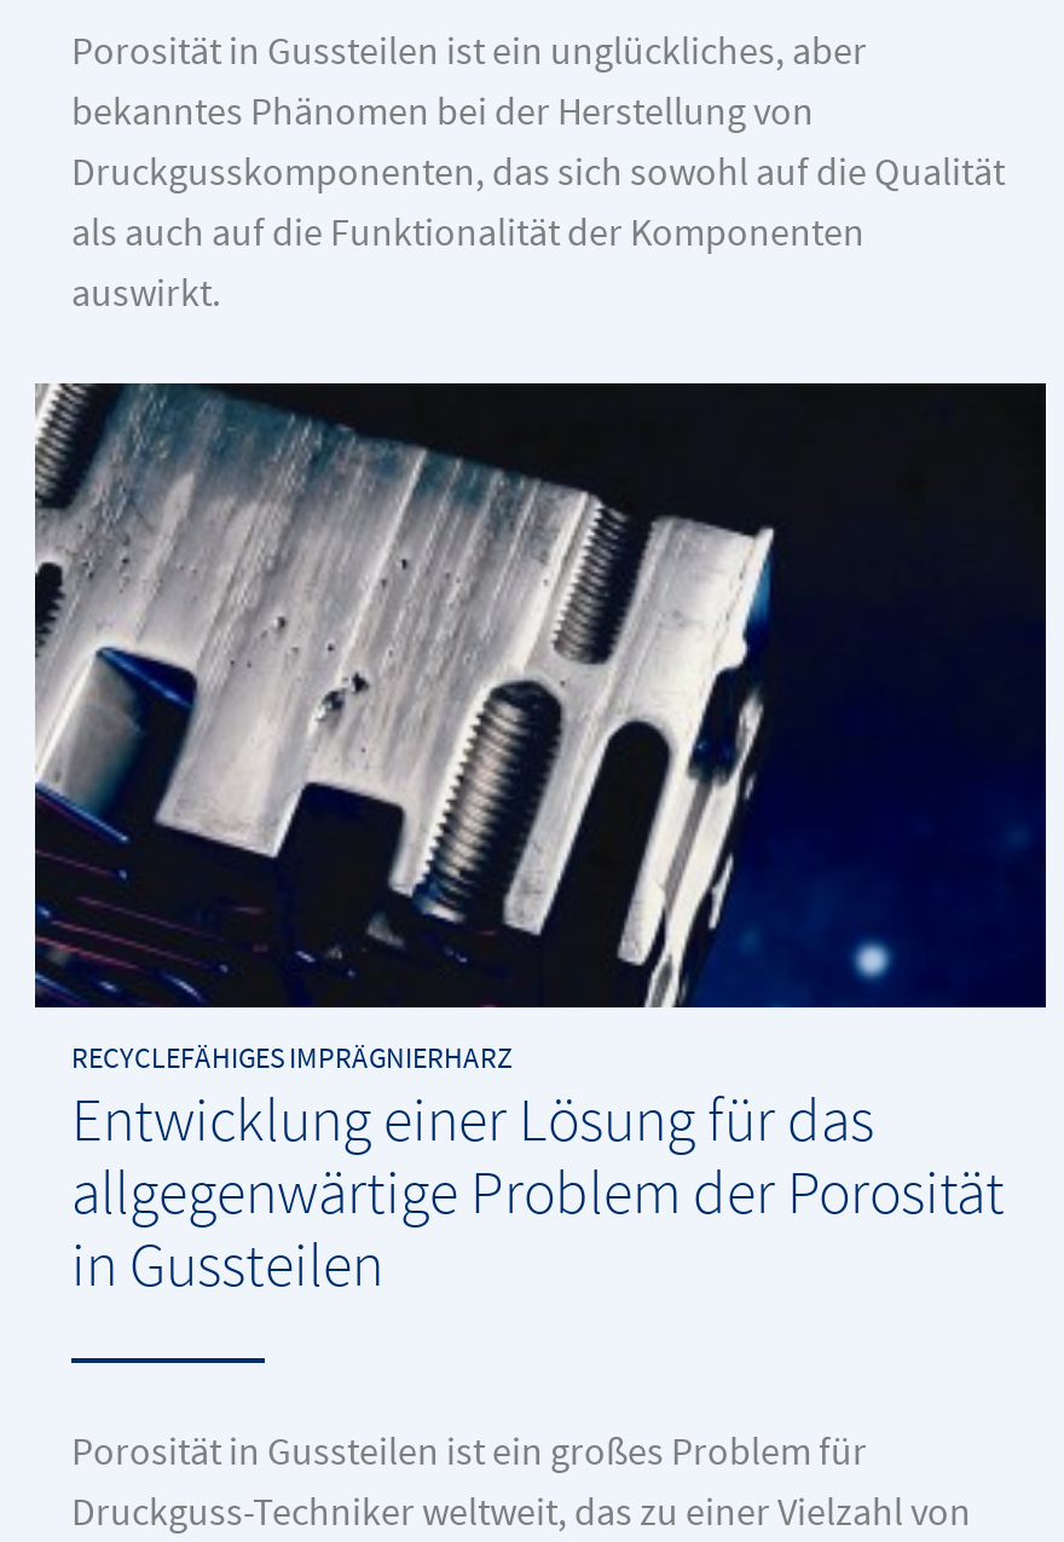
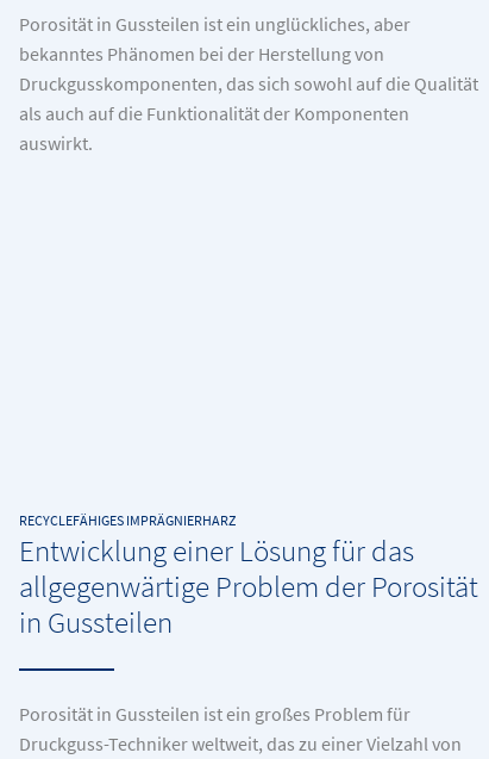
[33,381,1048,1010] [image] -> none

